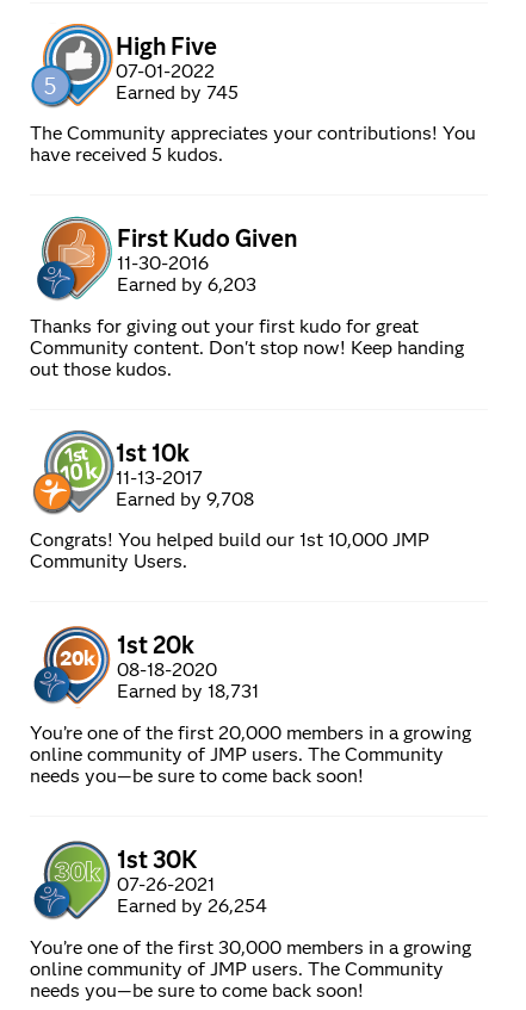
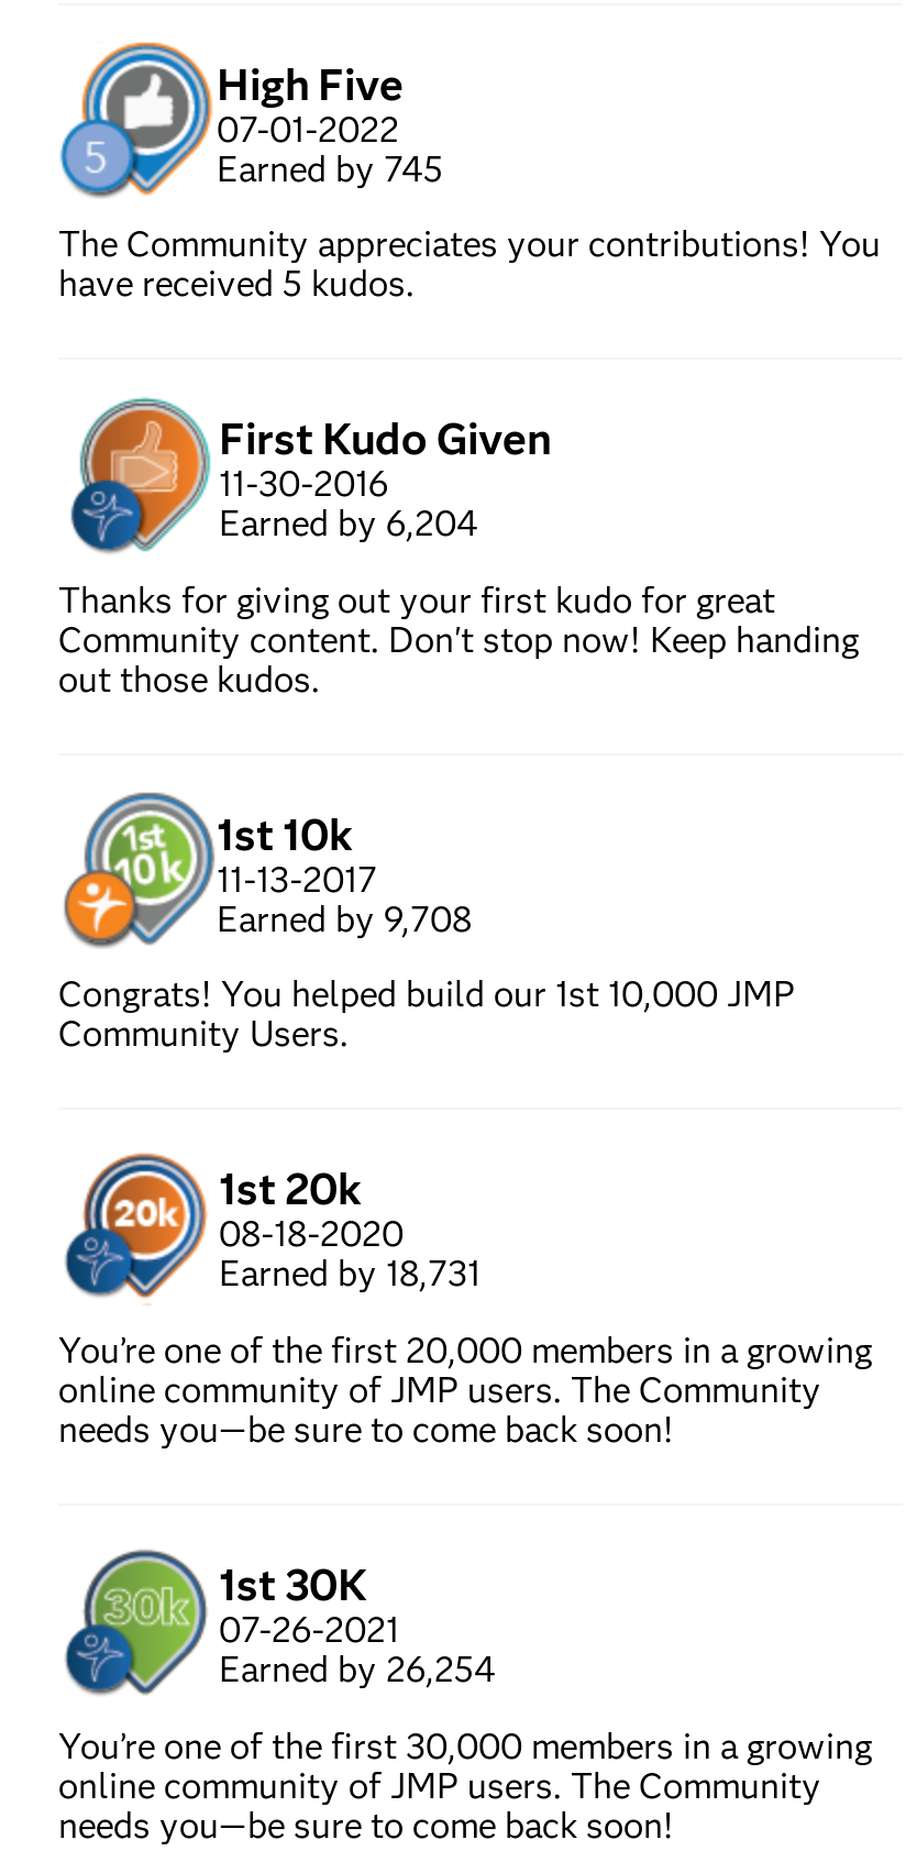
[117,274,256,296] Earned by 6,203 -> [219,503,478,545] Earned by 6,204

